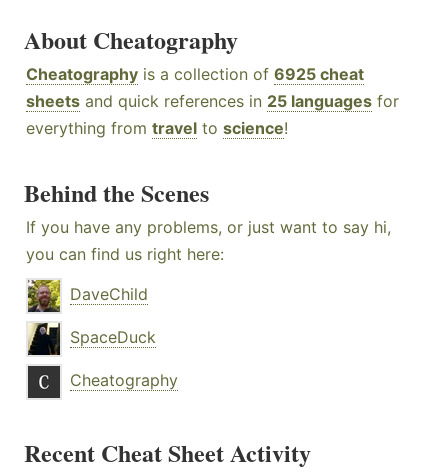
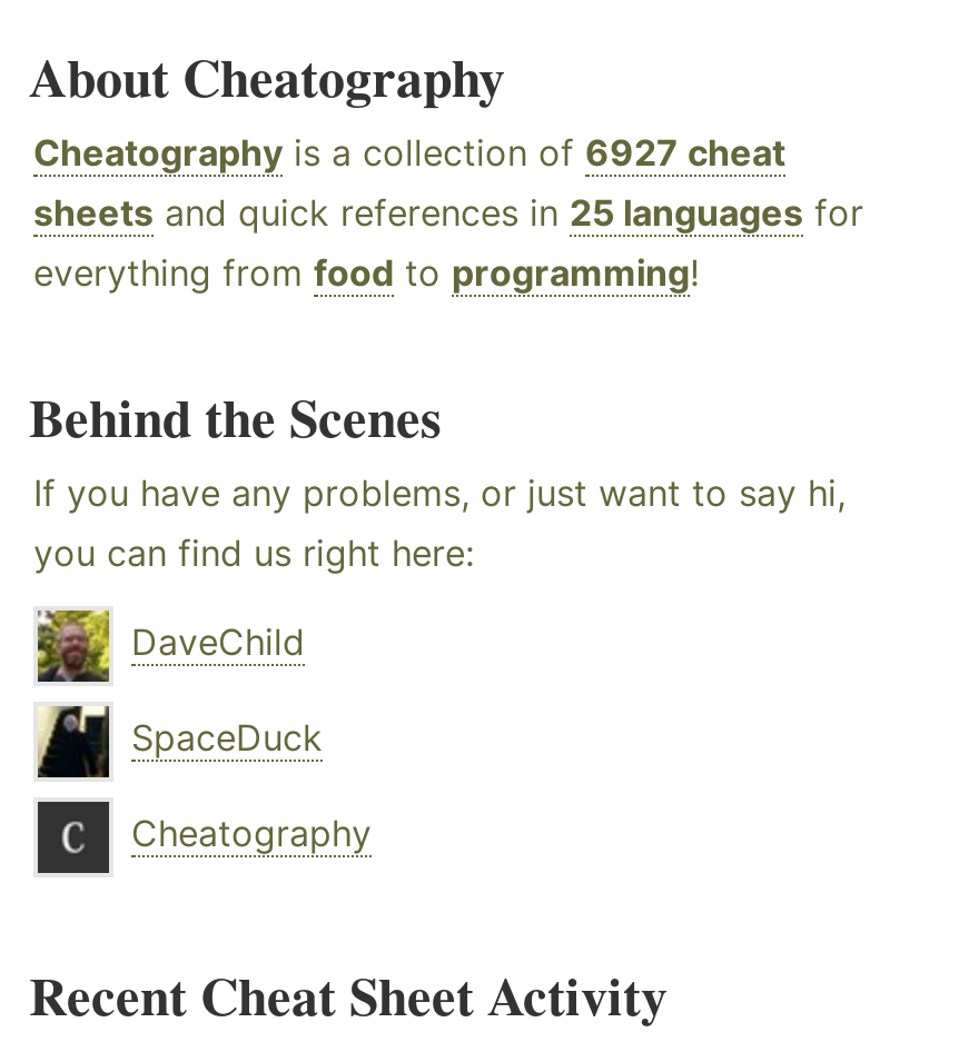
[26,64,364,84] Cheatography is a collection of 6925 cheat -> [33,130,785,175] Cheatography is a collection of 6927 cheat
[26,118,288,138] everything from travel to science! -> [33,250,699,295] everything from food to programming!

